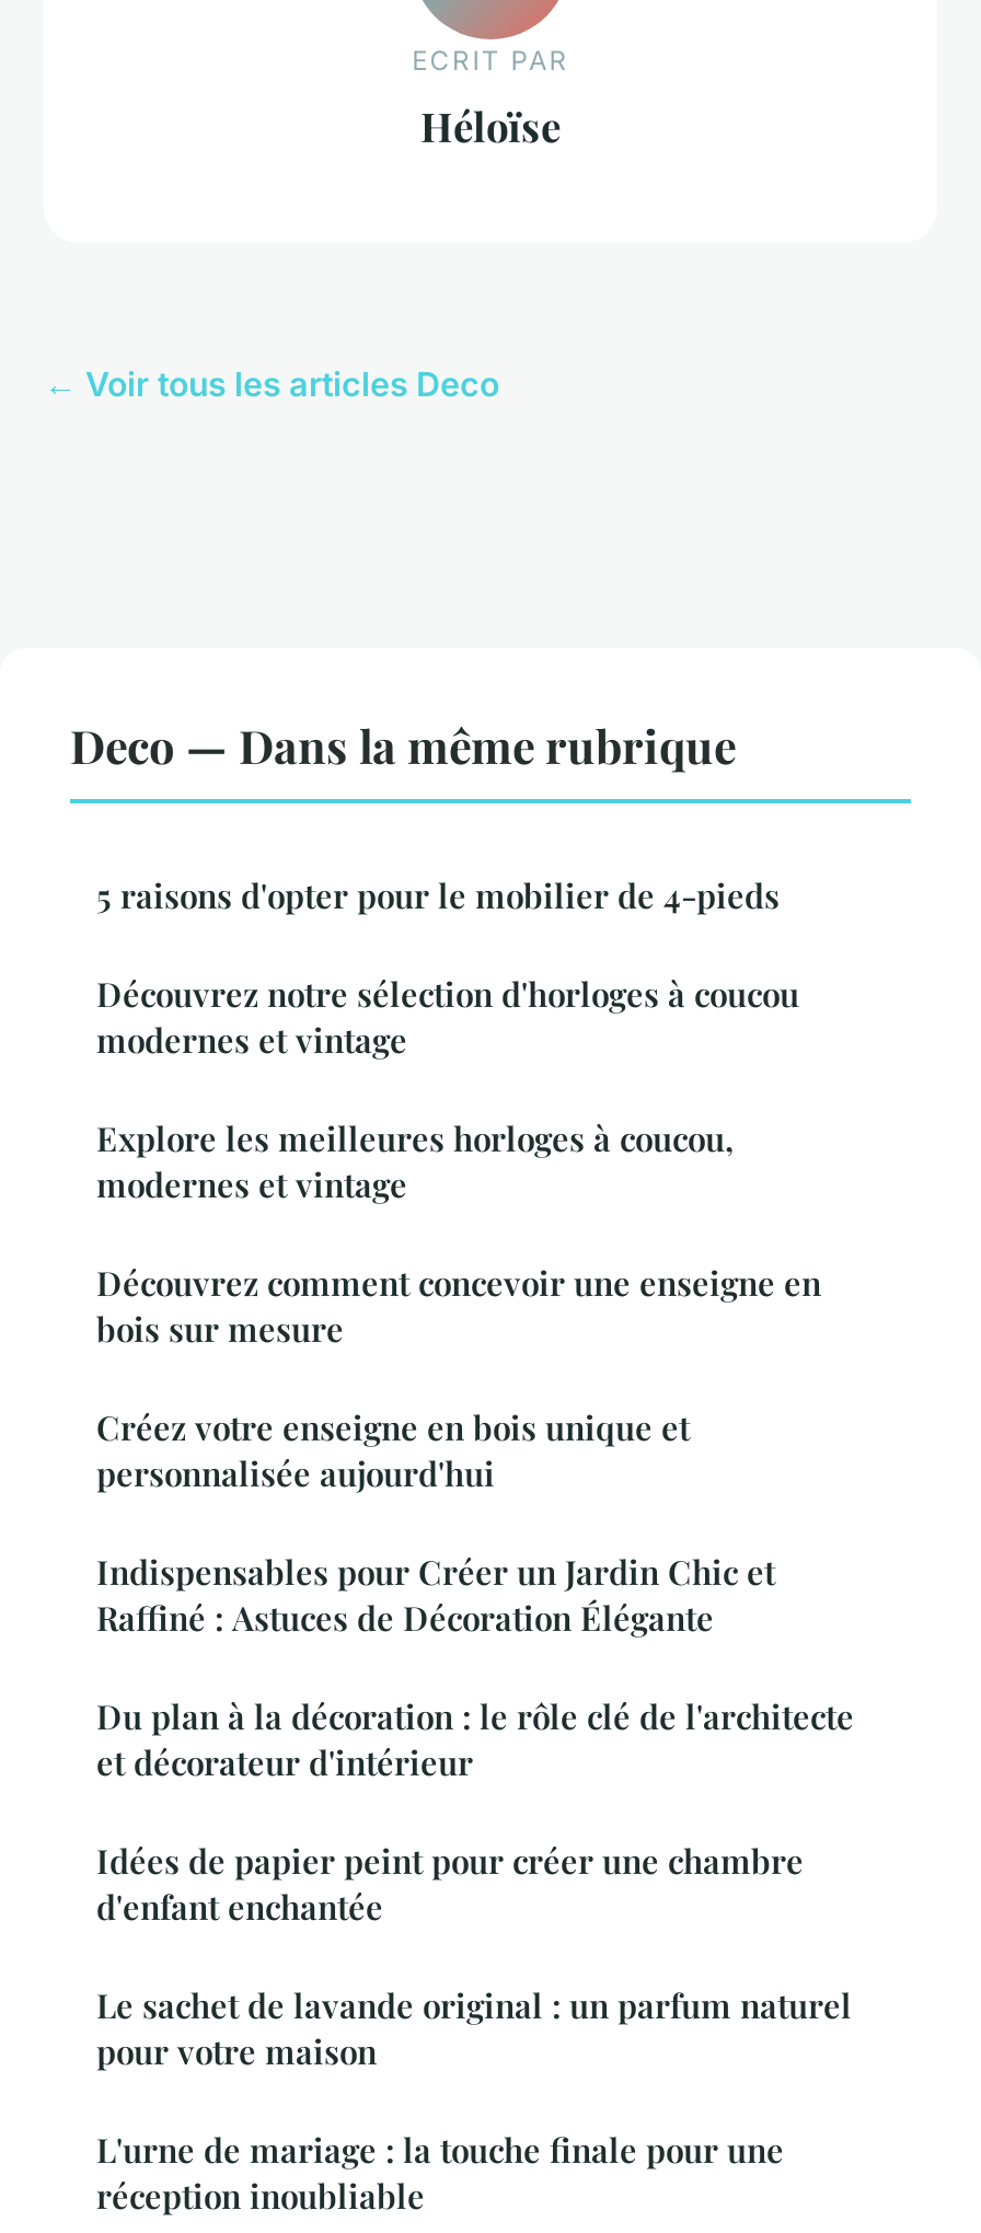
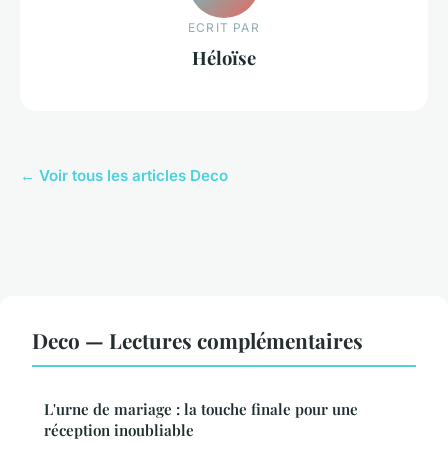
[70,714,854,2074] Deco — Dans la même rubrique | 5 raisons d'opter pour le mobilier de 4-pieds | Découvrez notre sélection d'horloges à coucou | modernes et vintage | Explore les meilleures horloges à coucou, | modernes et vintage | Découvrez comment concevoir une enseigne en | bois sur mesure | Créez votre enseigne en bois unique et | personnalisée aujourd'hui | Indispensables pour Créer un Jardin Chic et | Raffiné : Astuces de Décoration Élégante | Du plan à la décoration : le rôle clé de l'architecte | et décorateur d'intérieur | Idées de papier peint pour créer une chambre | d'enfant enchantée | Le sachet de lavande original : un parfum naturel | pour votre maison -> [32,326,363,354] Deco — Lectures complémentaires

